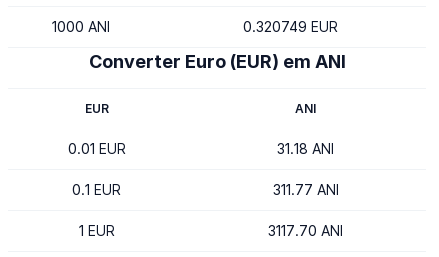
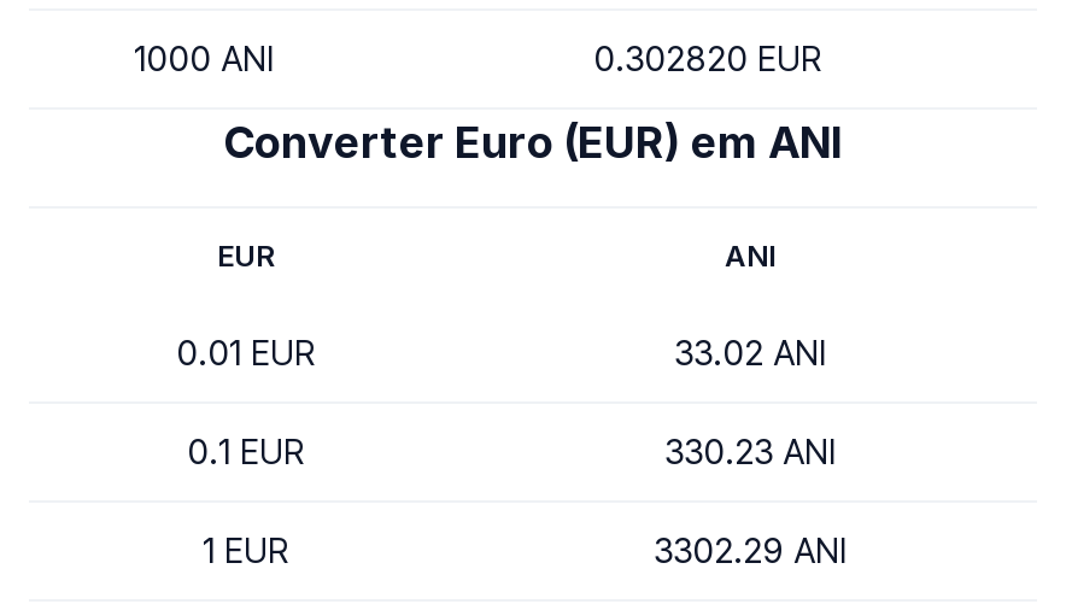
[242,18,337,35] 0.320749 EUR -> [593,37,822,78] 0.302820 EUR
[277,140,334,157] 31.18 ANI -> [674,332,826,373] 33.02 ANI
[272,181,338,198] 311.77 ANI -> [664,430,836,471] 330.23 ANI
[268,222,343,239] 3117.70 ANI -> [654,529,847,570] 3302.29 ANI

